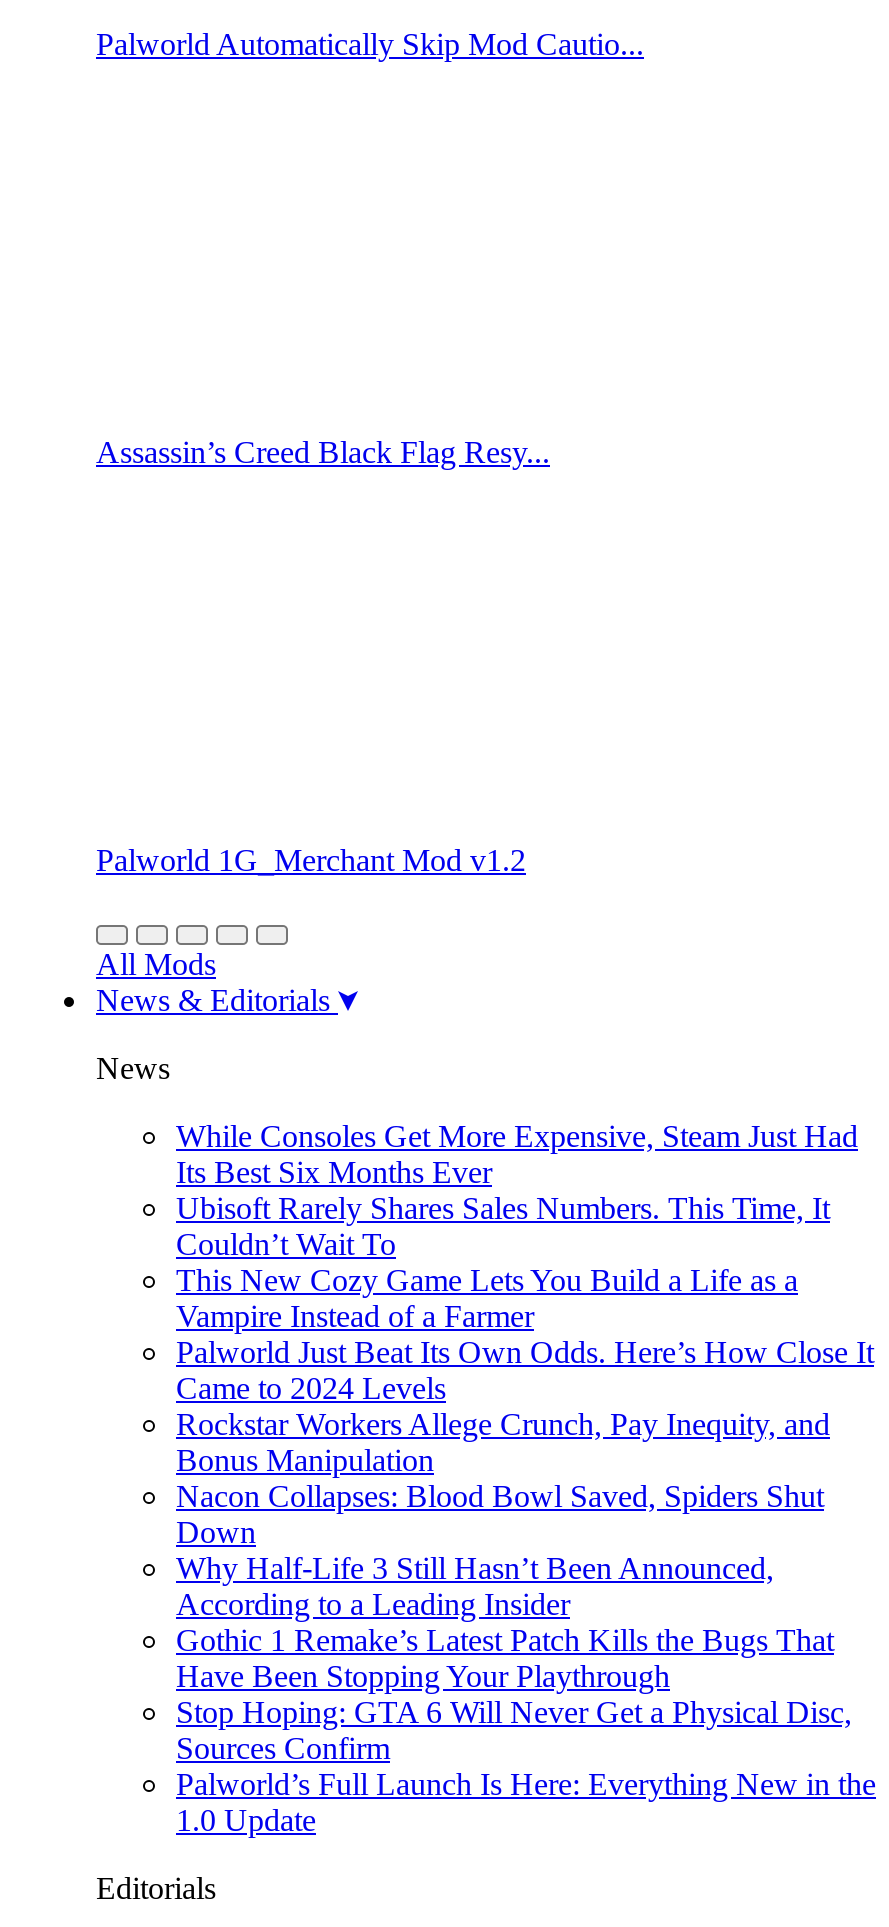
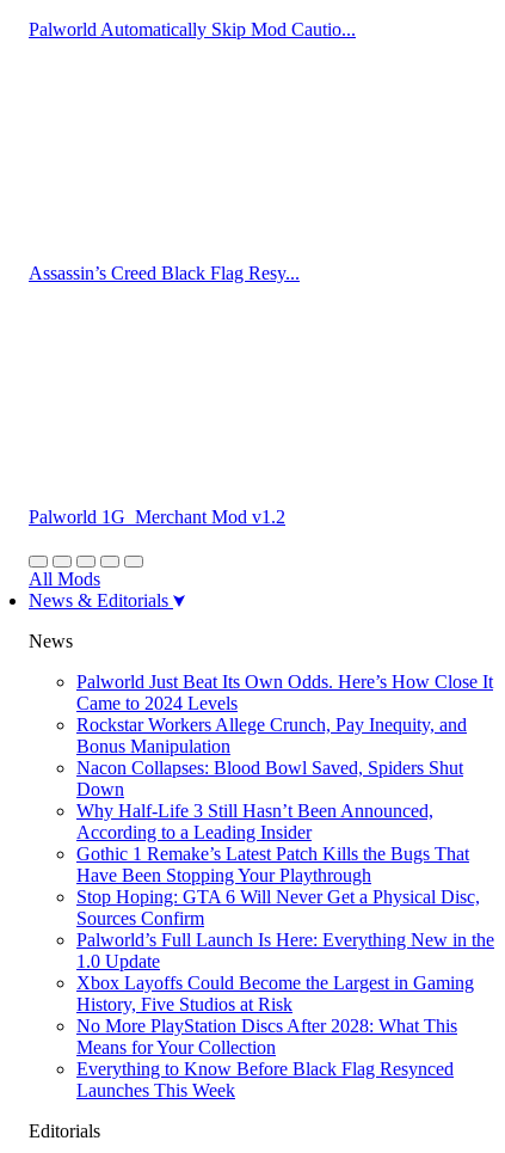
[176,1119,858,1333] While Consoles Get More Expensive, Steam Just Had | Its Best Six Months Ever | Ubisoft Rarely Shares Sales Numbers. This Time, It | Couldn’t Wait To | This New Cozy Game Lets You Build a Life as a | Vampire Instead of a Farmer -> none
moved [176,1335,876,1837] -> [76,671,494,971]: Palworld Just Beat Its Own Odds. Here’s How Close It | Came to 2024 Levels | Rockstar Workers Allege Crunch, Pay Inequity, and | ... | Palworld’s Full Launch Is Here: Everything New in the | 1.0 Update
none -> [76,973,474,1100] Xbox Layoffs Could Become the Largest in Gaming | History, Five Studios at Risk | No More PlayStation Discs After 2028: What This | Means for Your Collection | Everything to Know Before Black Flag Resynced | Launches This Week

